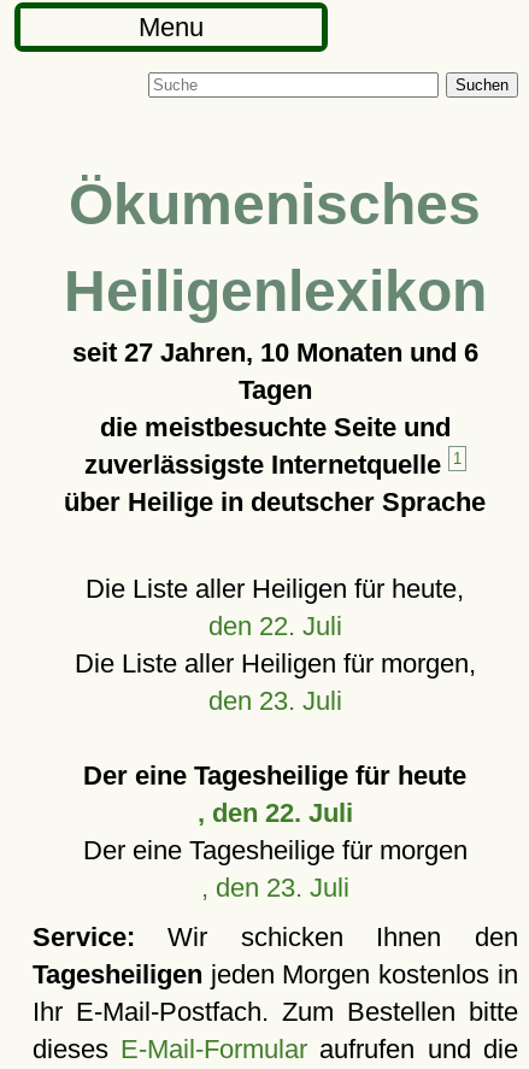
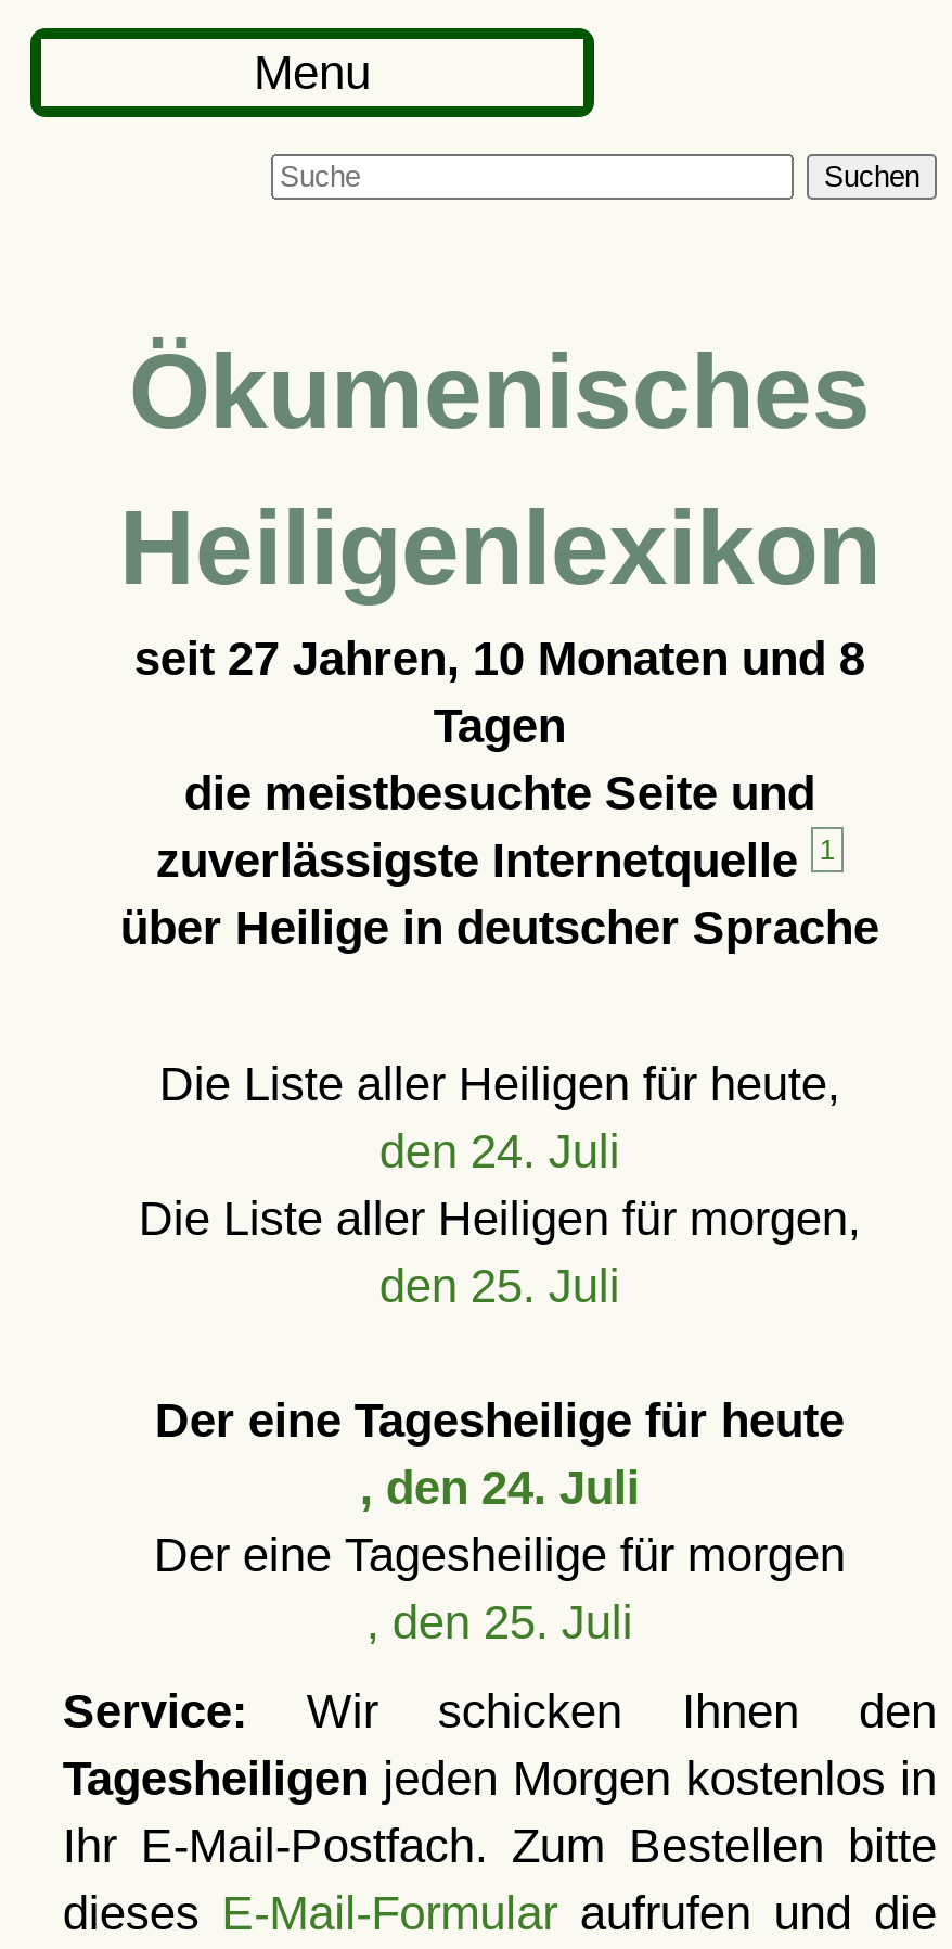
[72,337,478,368] seit 27 Jahren, 10 Monaten und 6 -> [134,632,865,686] seit 27 Jahren, 10 Monaten und 8
[208,611,342,641] den 22. Juli -> [379,1124,620,1179] den 24. Juli
[208,686,342,716] den 23. Juli -> [379,1259,620,1313] den 25. Juli
[198,798,353,828] , den 22. Juli -> [360,1461,640,1515] , den 24. Juli
[201,873,349,903] , den 23. Juli -> [366,1595,633,1649] , den 25. Juli

